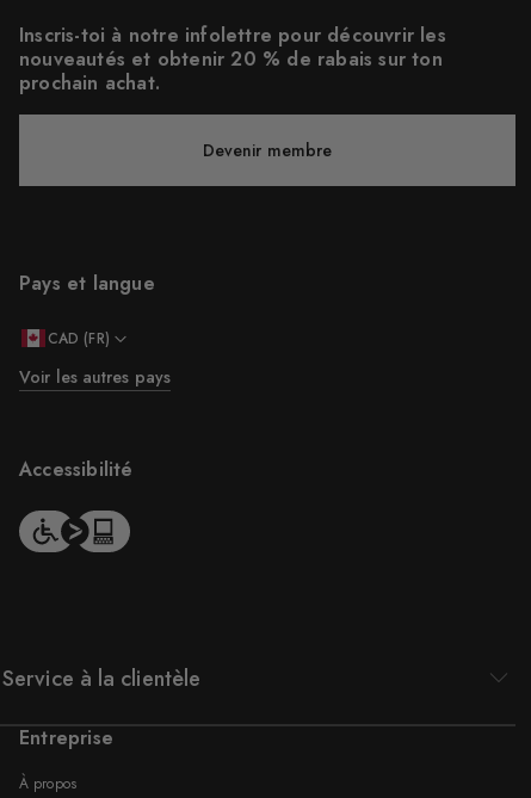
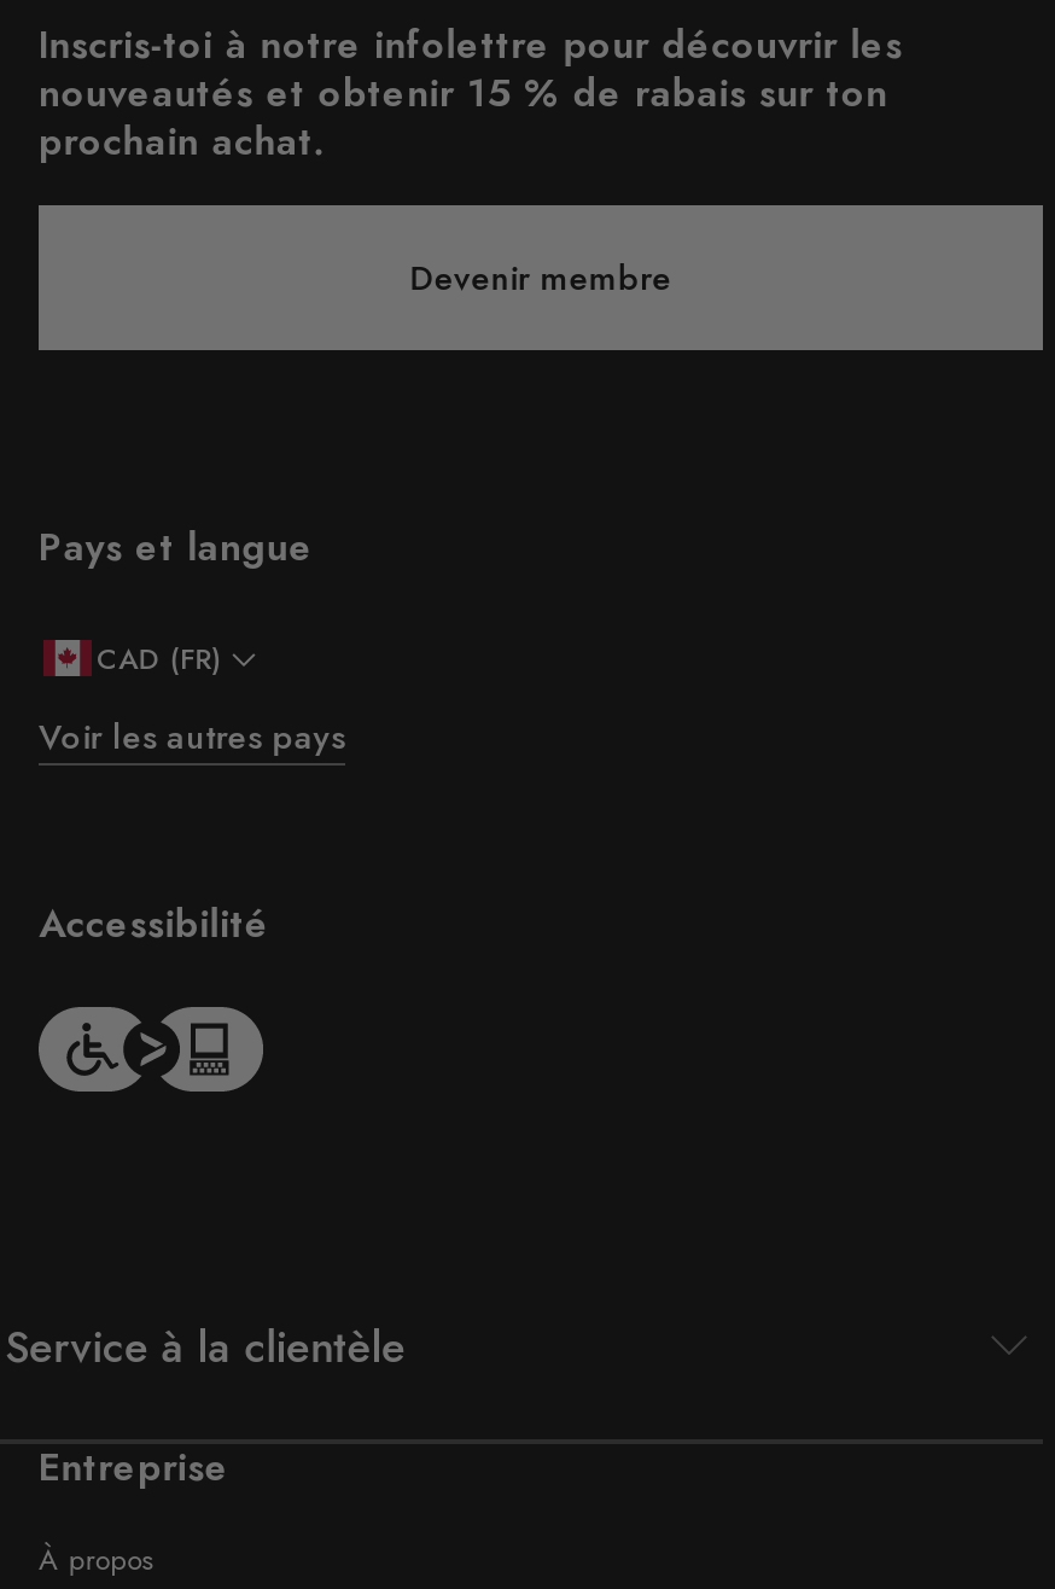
[19,45,442,73] nouveautés et obtenir 20 % de rabais sur ton -> [39,65,888,121] nouveautés et obtenir 15 % de rabais sur ton

